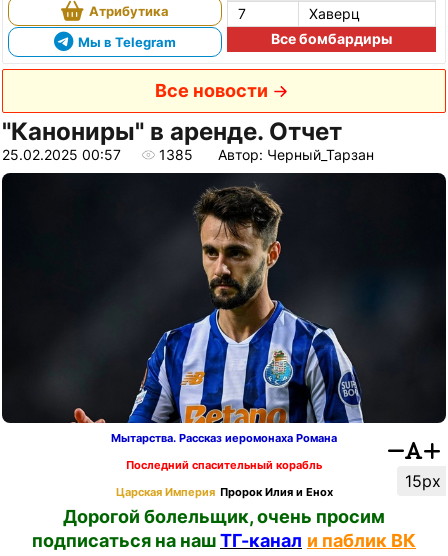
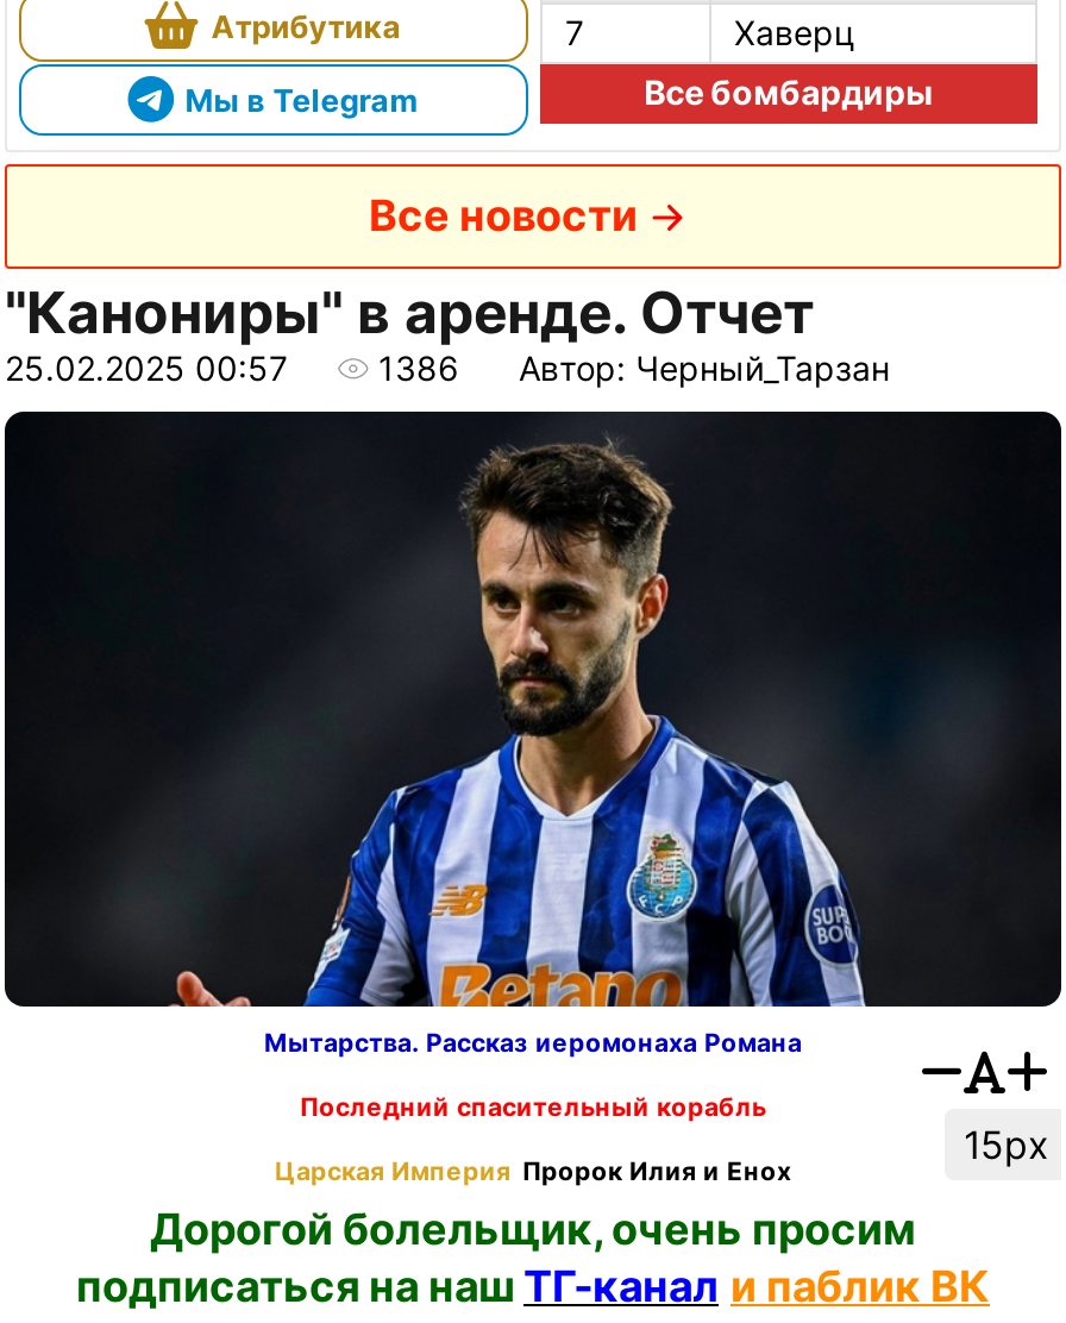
[159,146,374,163] 1385 Автор: Черный_Тарзан -> [378,347,890,388] 1386 Автор: Черный_Тарзан

